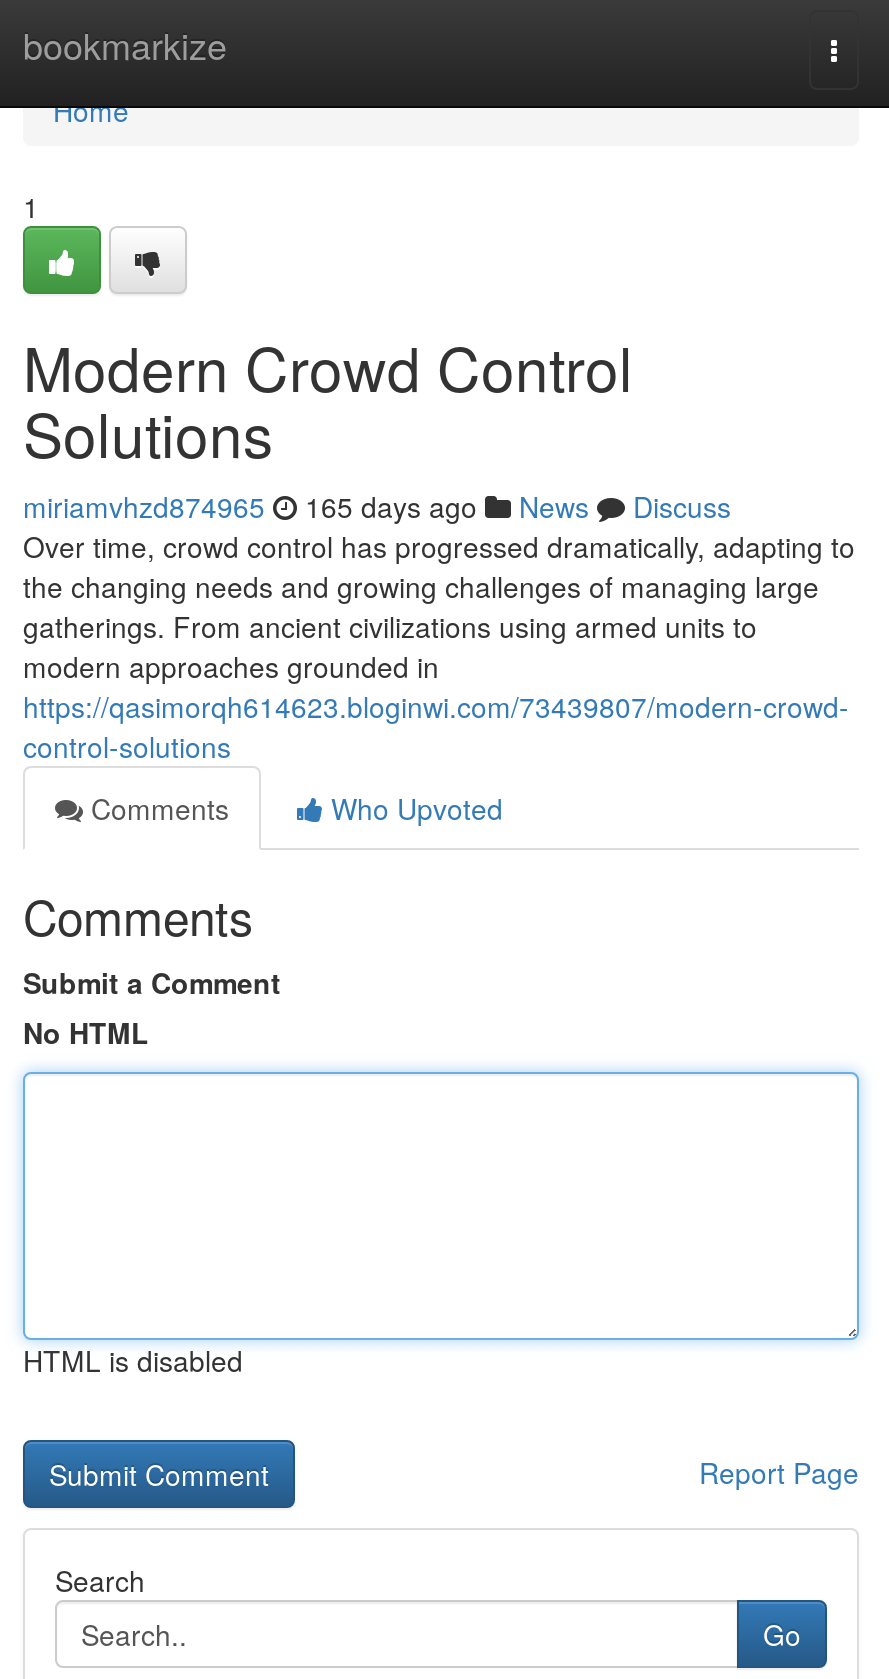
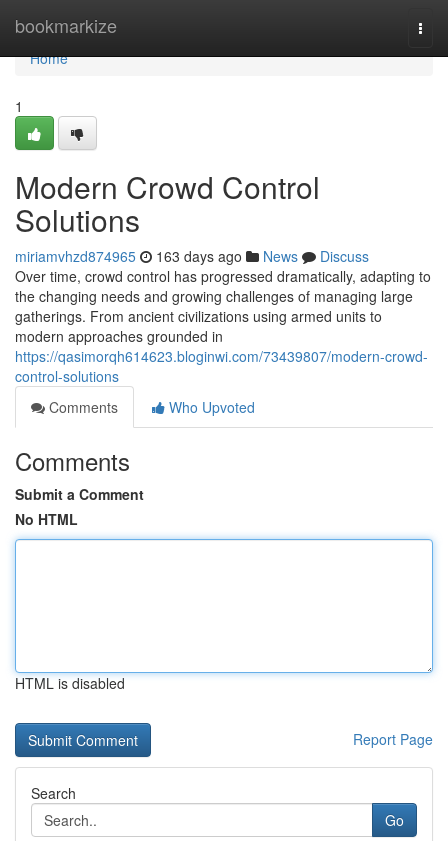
[23,486,731,526] miriamvhzd874965 165 days ago News Discuss -> [15,246,369,266] miriamvhzd874965 163 days ago News Discuss

